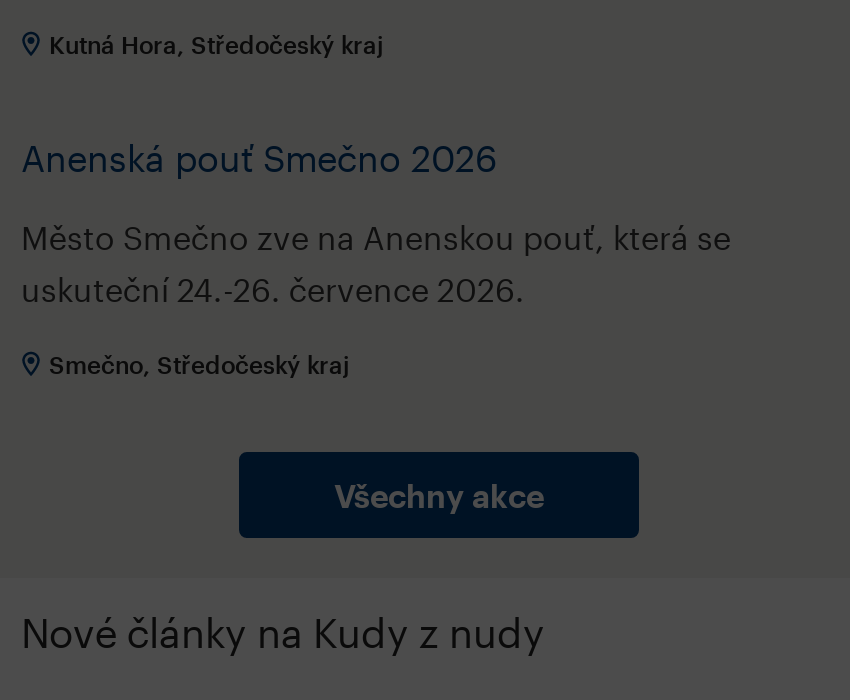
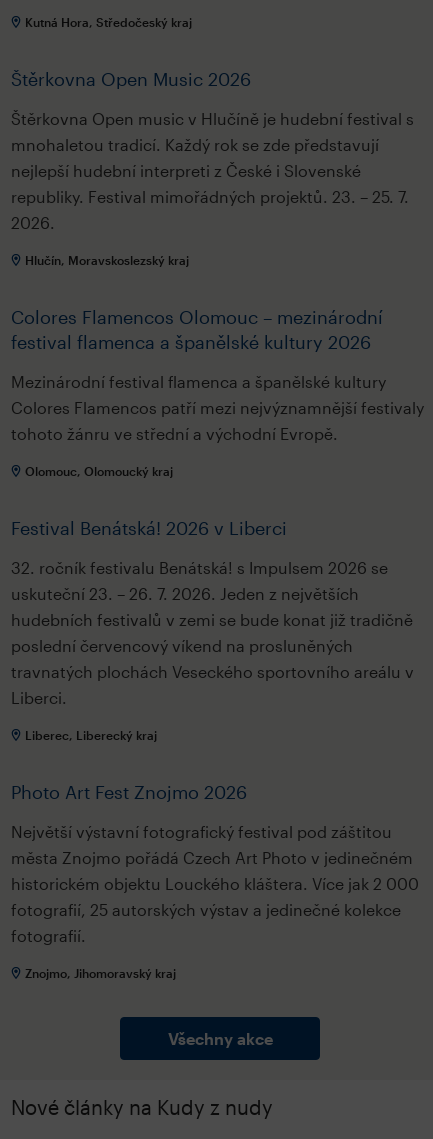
[21,136,731,378] Anenská pouť Smečno 2026 | Město Smečno zve na Anenskou pouť, která se | uskuteční 24.-26. července 2026. | Smečno, Středočeský kraj -> [11,68,424,980] Štěrkovna Open Music 2026 | Štěrkovna Open music v Hlučíně je hudební festival s | mnohaletou tradicí. Každý rok se zde představují | nejlepší hudební interpreti z České i Slovenské | republiky. Festival mimořádných projektů. 23. – 25. 7. | 2026. | Hlučín, Moravskoslezský kraj | Colores Flamencos Olomouc – mezinárodní | festival flamenca a španělské kultury 2026 | Mezinárodní festival flamenca a španělské kultury | Colores Flamencos patří mezi nejvýznamnější festivaly | tohoto žánru ve střední a východní Evropě. | Olomouc, Olomoucký kraj | Festival Benátská! 2026 v Liberci | 32. ročník festivalu Benátská! s Impulsem 2026 se | uskuteční 23. – 26. 7. 2026. Jeden z největších | hudebních festivalů v zemi se bude konat již tradičně | poslední červencový víkend na prosluněných | travnatých plochách Veseckého sportovního areálu v | Liberci. | Liberec, Liberecký kraj | Photo Art Fest Znojmo 2026 | Největší výstavní fotografický festival pod záštitou | města Znojmo pořádá Czech Art Photo v jedinečném | historickém objektu Louckého kláštera. Více jak 2 000 | fotografií, 25 autorských výstav a jedinečné kolekce | fotografií. | Znojmo, Jihomoravský kraj

